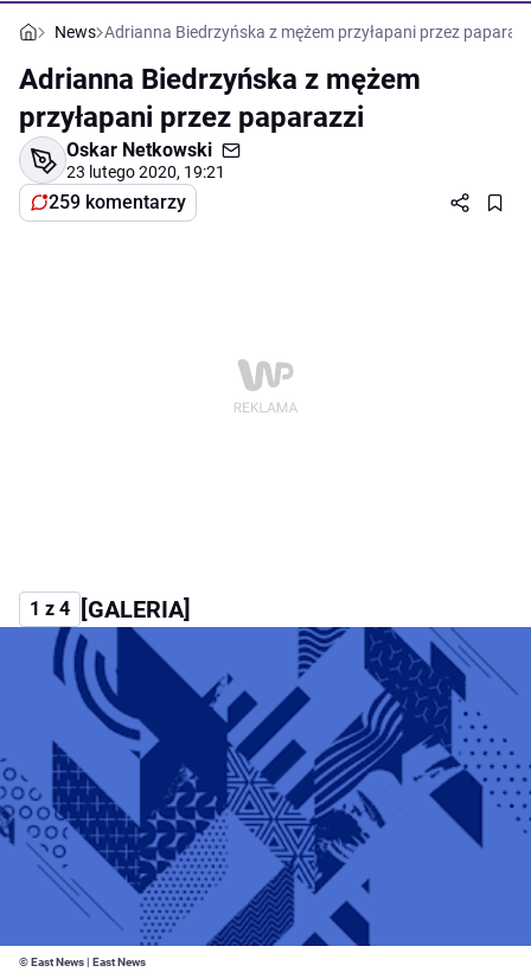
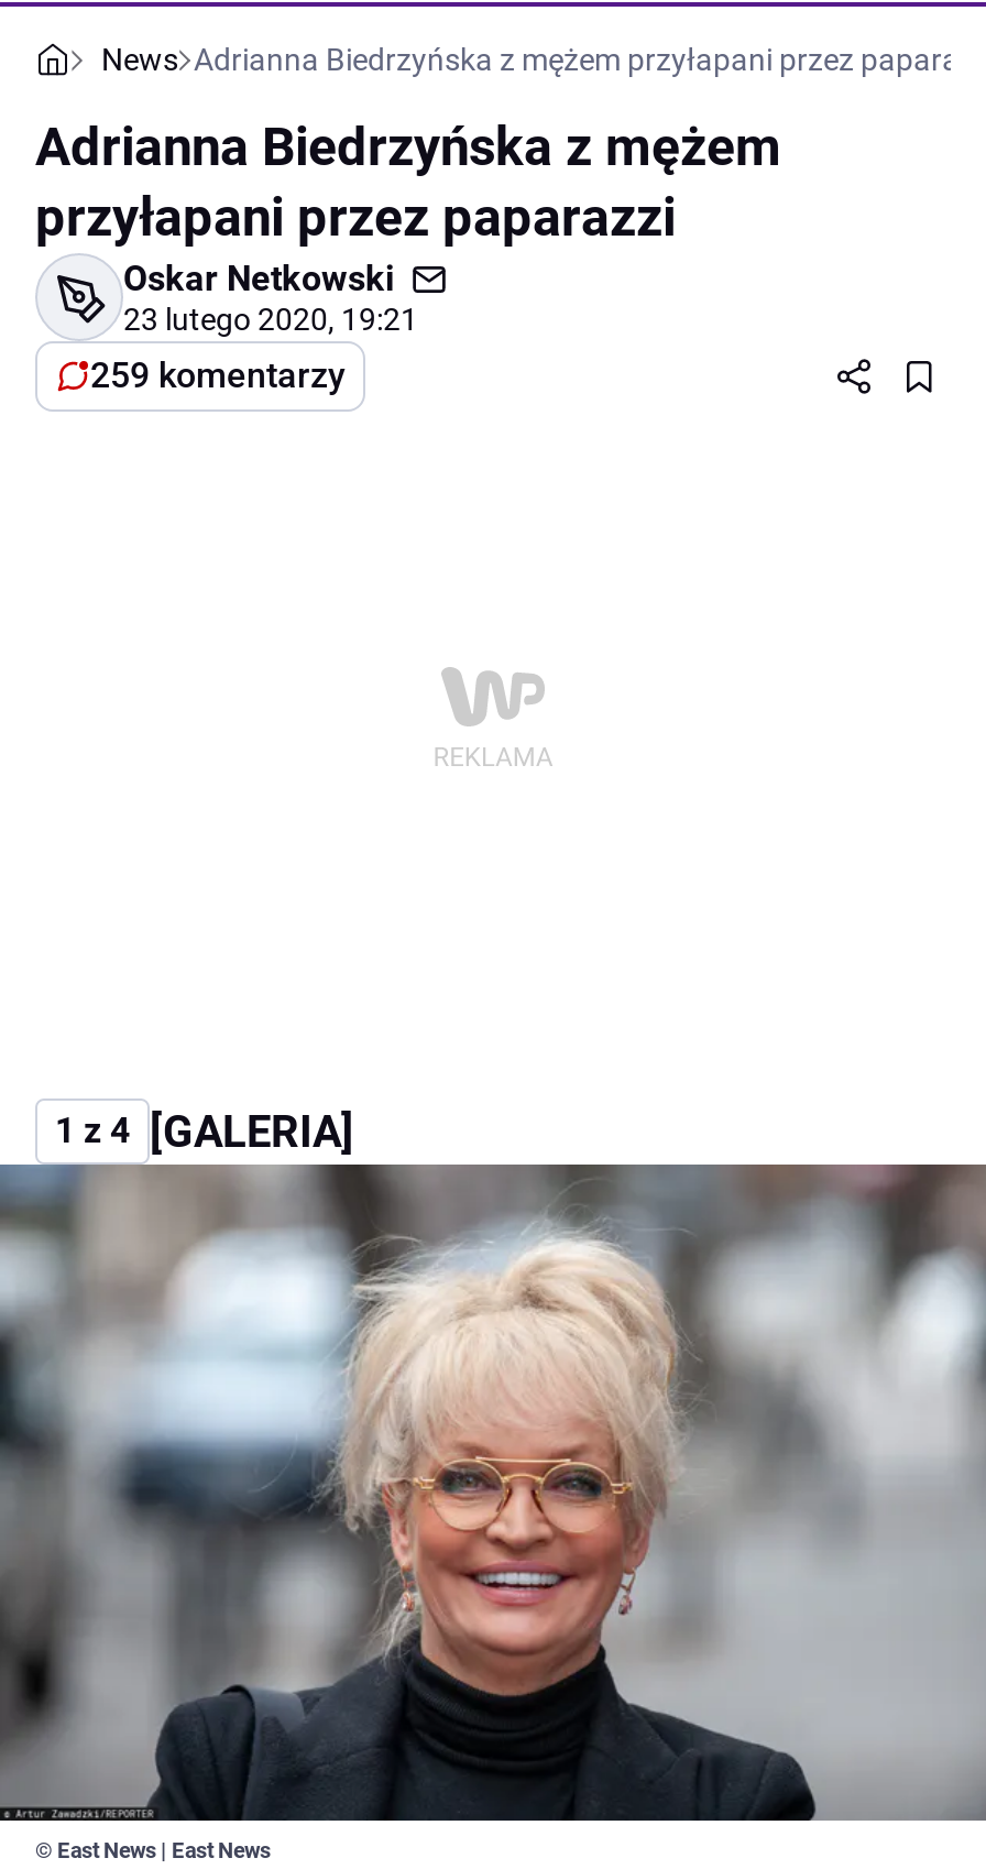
[4,626,527,947] [image] -> [7,1162,979,1823] [image]

